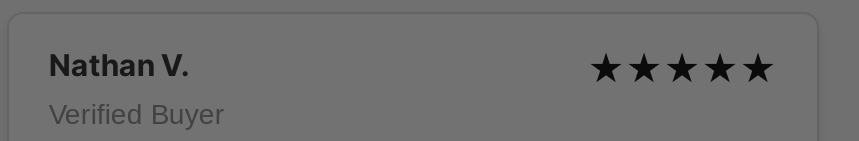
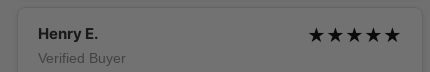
[49,45,189,83] Nathan V. -> [38,24,98,43] Henry E.

